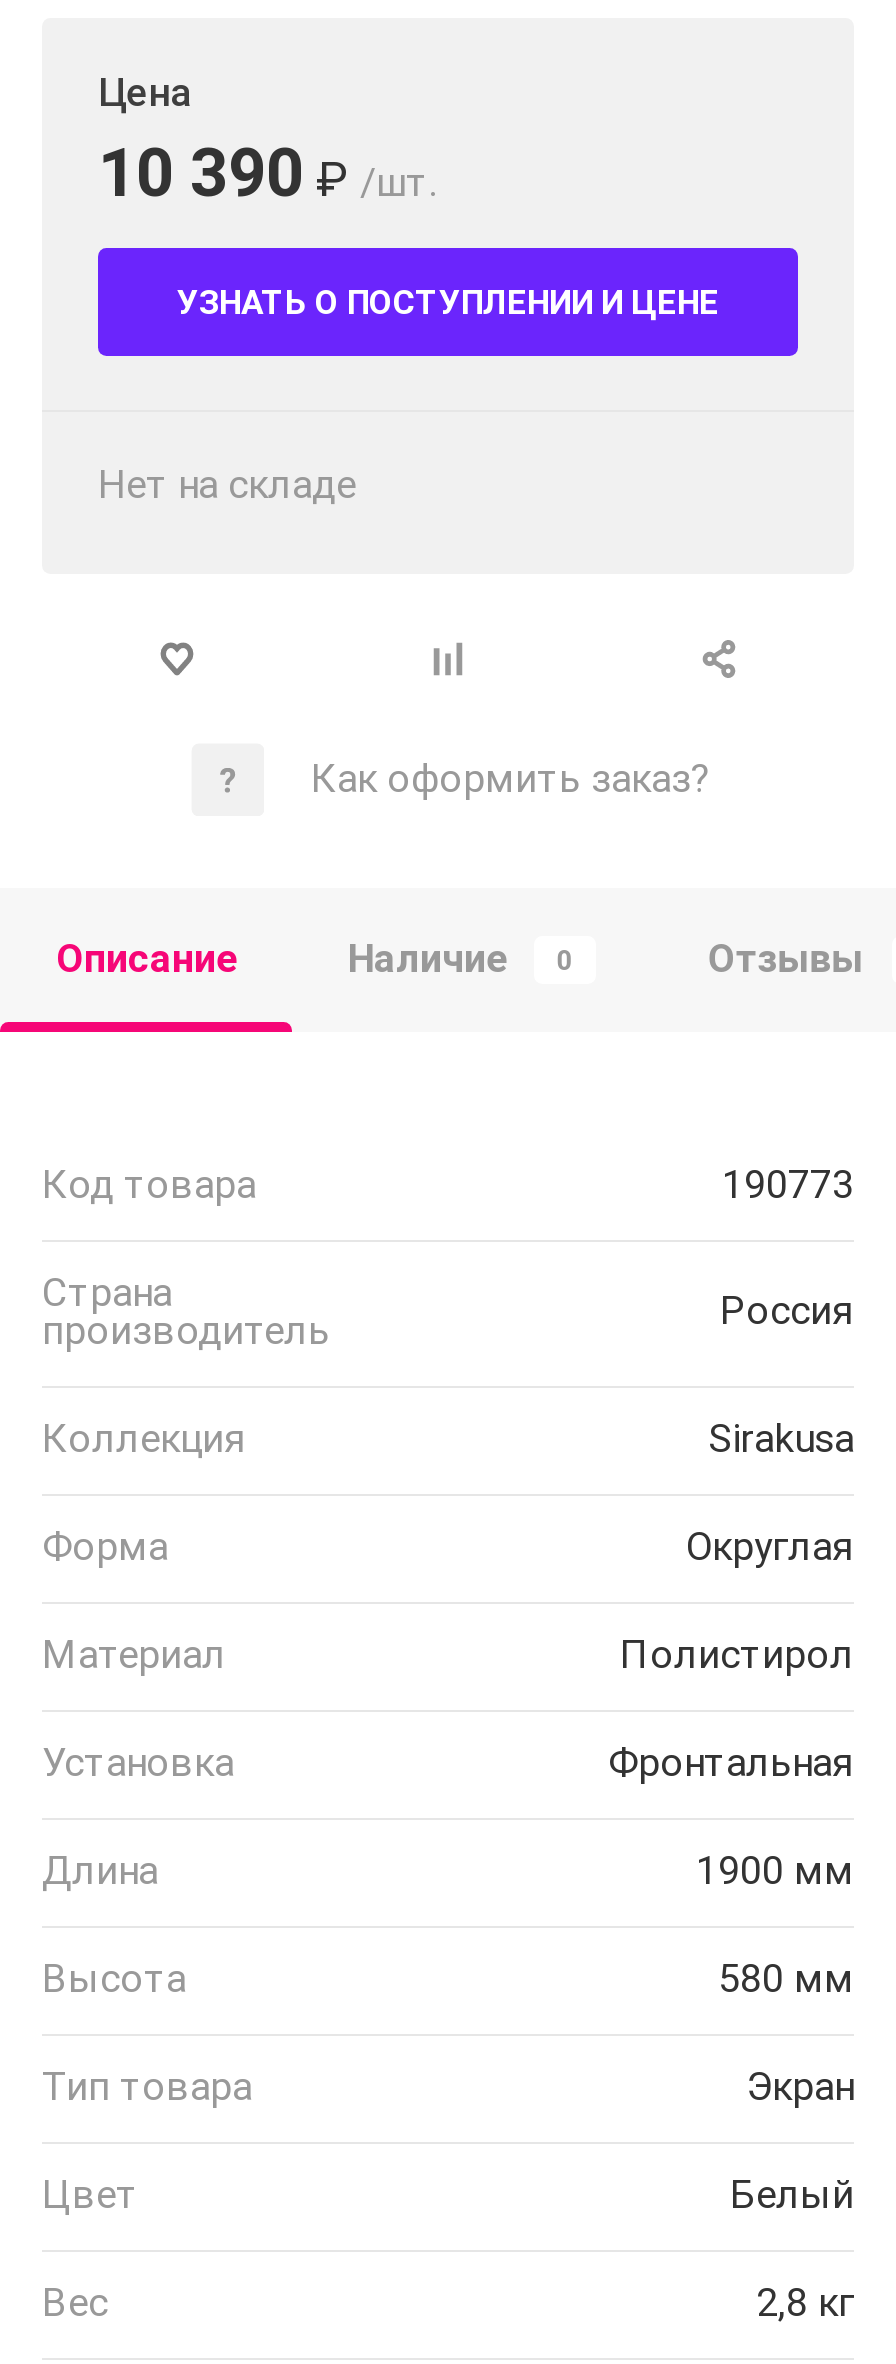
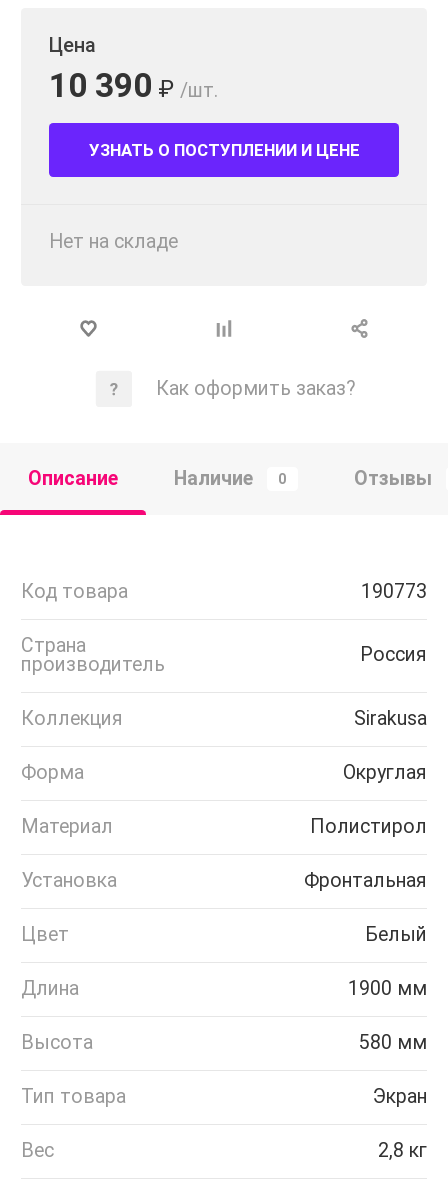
moved [42,1849,854,2111] -> [21,977,427,1108]: Длина | 1900 мм | Высота | 580 мм | Тип товара | Экран
moved [42,2173,854,2219] -> [21,923,427,946]: Цвет | Белый

